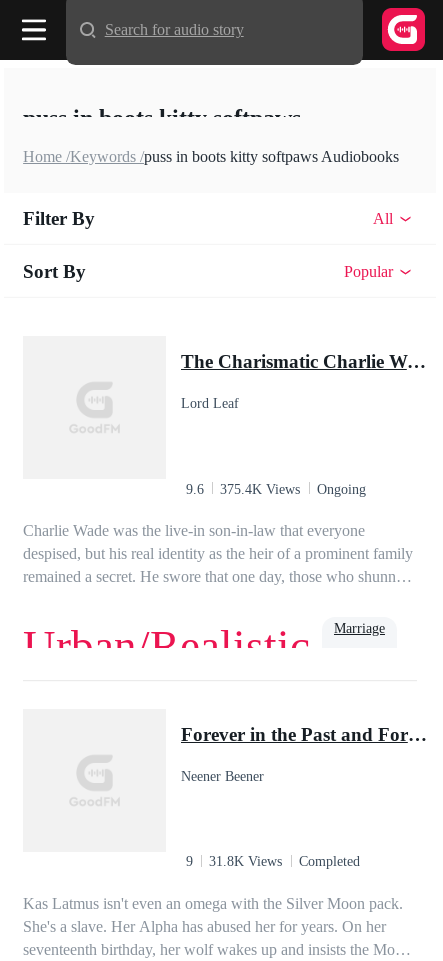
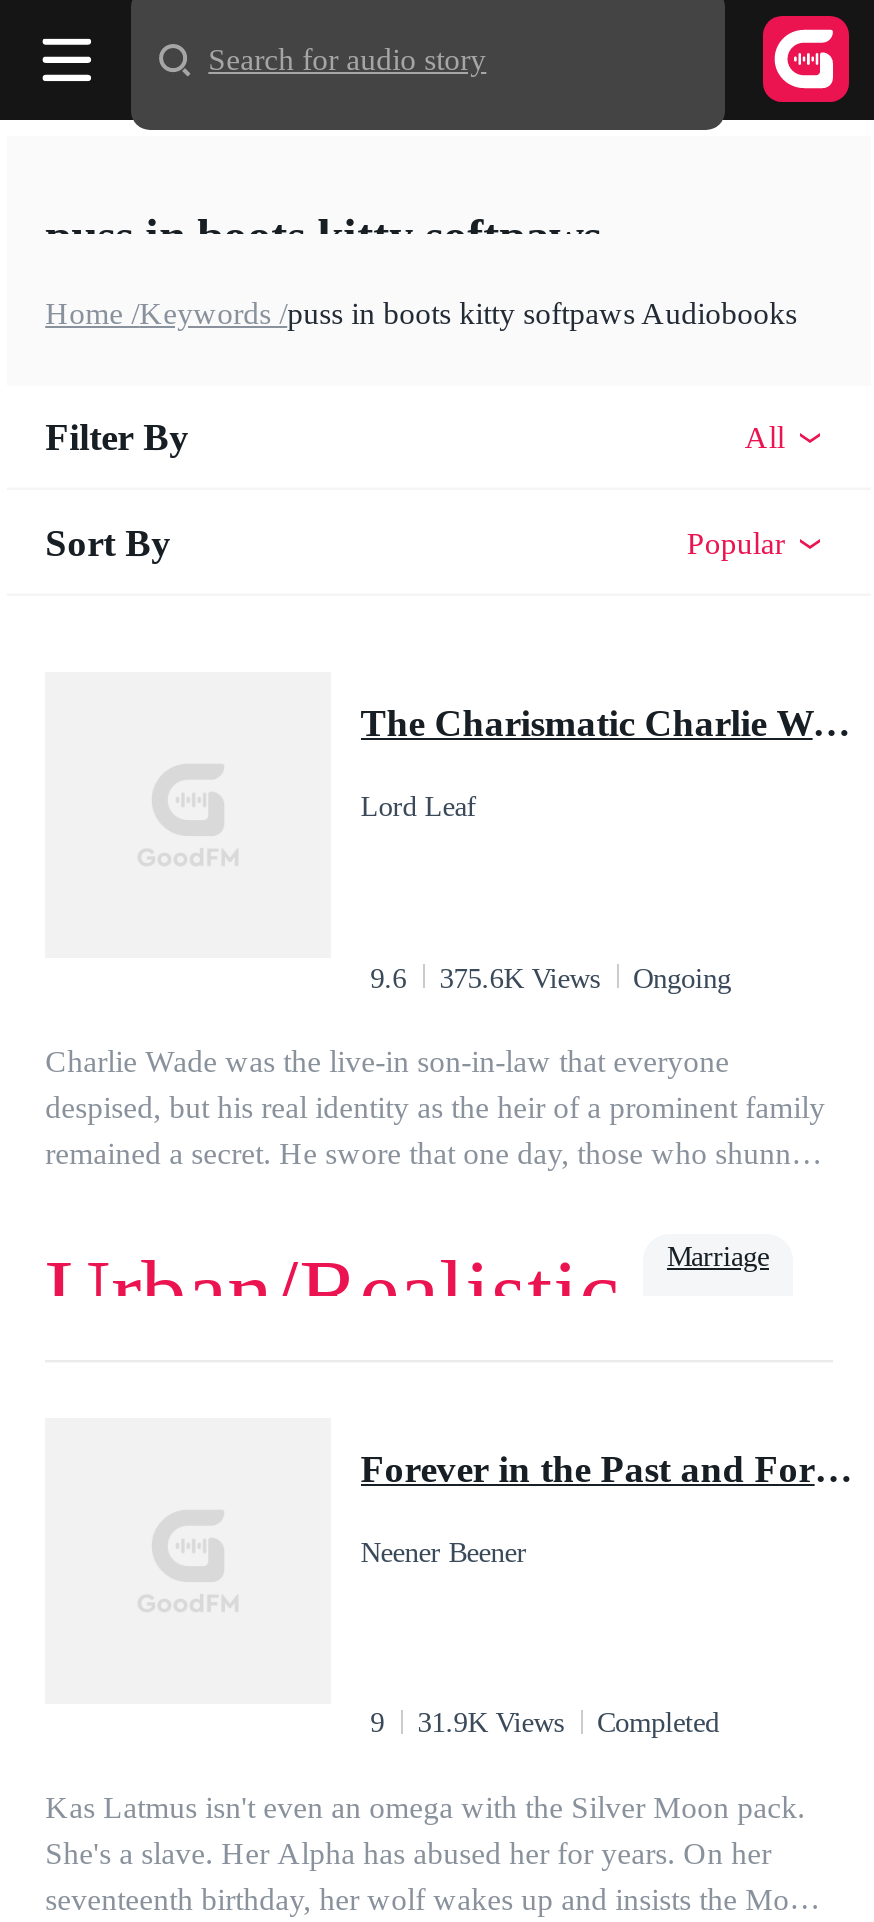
[186,480,366,496] 9.6 375.4K Views Ongoing -> [370,961,731,993] 9.6 375.6K Views Ongoing
[186,853,360,869] 9 31.8K Views Completed -> [370,1706,719,1738] 9 31.9K Views Completed

